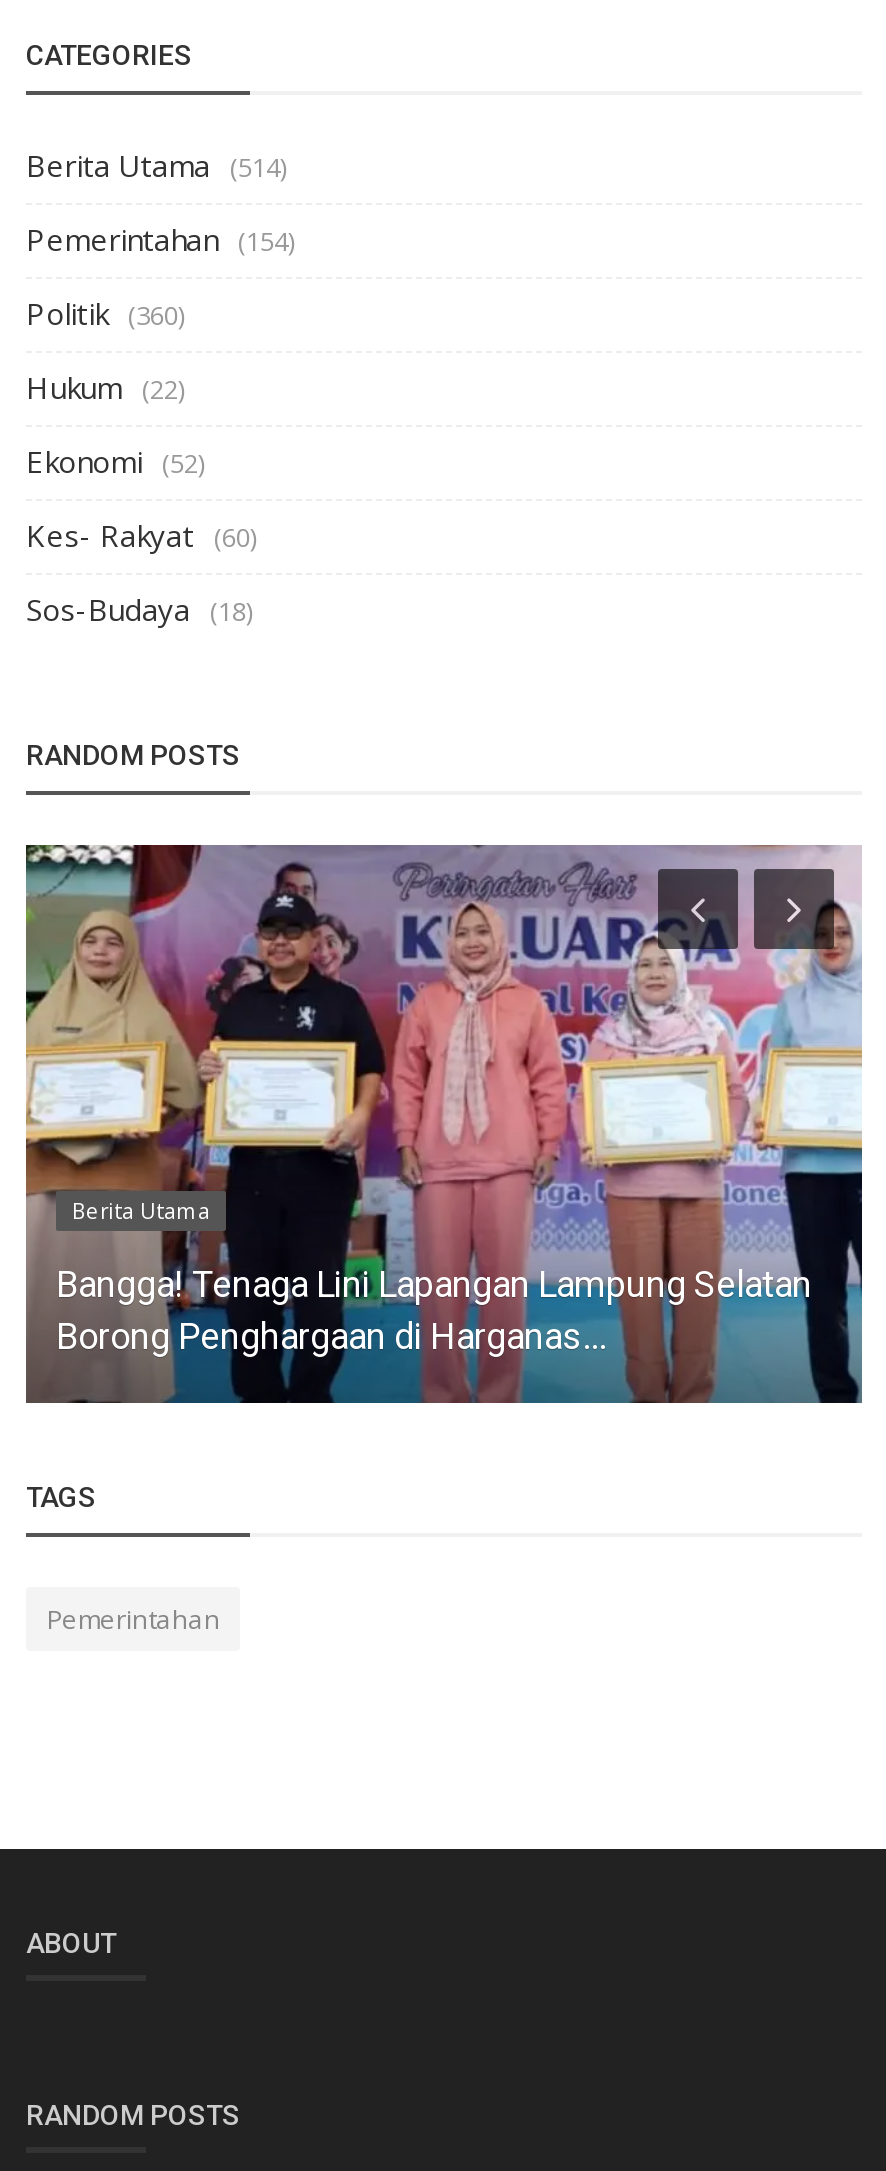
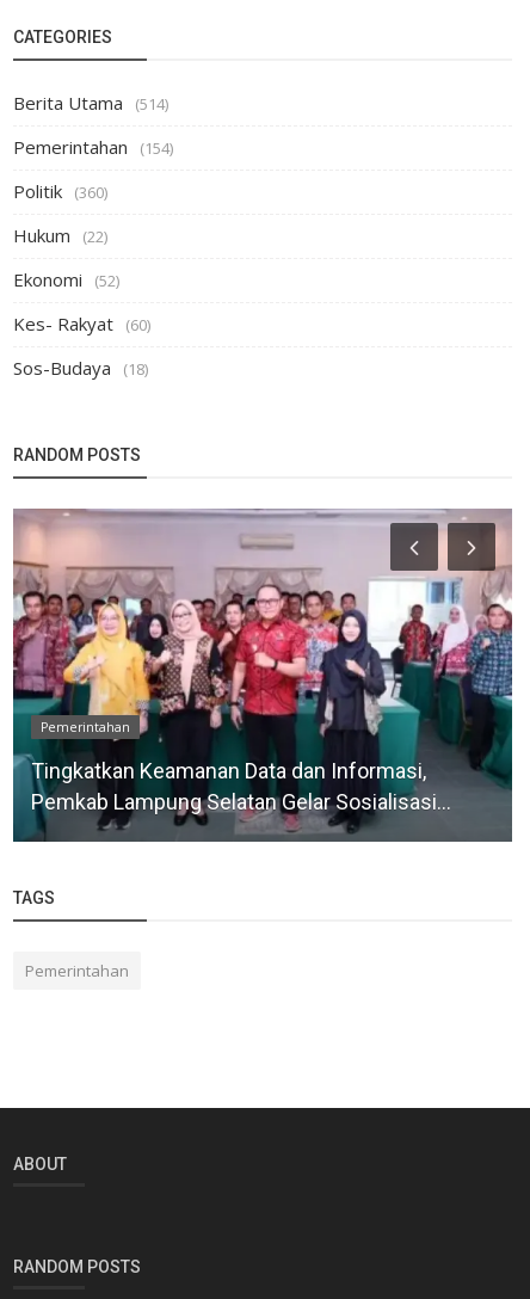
[24,843,864,1403] [image] | Berita Utama -> [12,509,513,842] [image] | Pemerintahan
[56,1262,812,1356] Bangga! Tenaga Lini Lapangan Lampung Selatan | Borong Penghargaan di Harganas... -> [31,758,451,814] Tingkatkan Keamanan Data dan Informasi, | Pemkab Lampung Selatan Gelar Sosialisasi...

